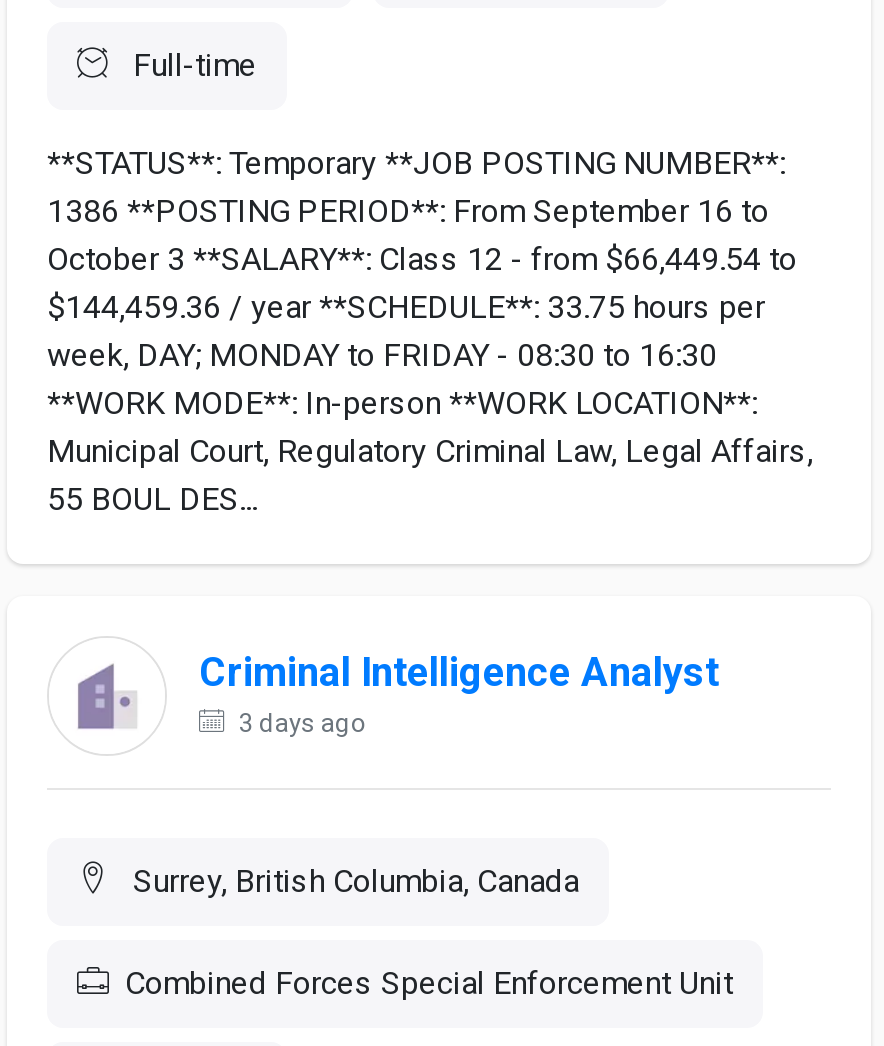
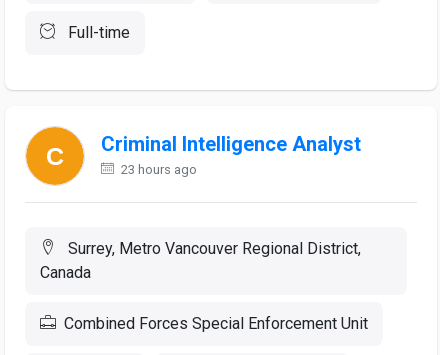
[47,144,813,518] **STATUS**: Temporary **JOB POSTING NUMBER**: | 1386 **POSTING PERIOD**: From September 16 to | October 3 **SALARY**: Class 12 - from $66,449.54 to | $144,459.36 / year **SCHEDULE**: 33.75 hours per | week, DAY; MONDAY to FRIDAY - 08:30 to 16:30 | **WORK MODE**: In-person **WORK LOCATION**: | Municipal Court, Regulatory Criminal Law, Legal Affairs, | 55 BOUL DES... -> none
[55,638,367,738] [image] | 3 days ago -> [25,145,197,186] [image] | 23 hours ago
moved [199,648,719,696] -> [101,132,361,156]: Criminal Intelligence Analyst
[125,862,579,900] Surrey, British Columbia, Canada -> [40,239,361,282] Surrey, Metro Vancouver Regional District, | Canada

